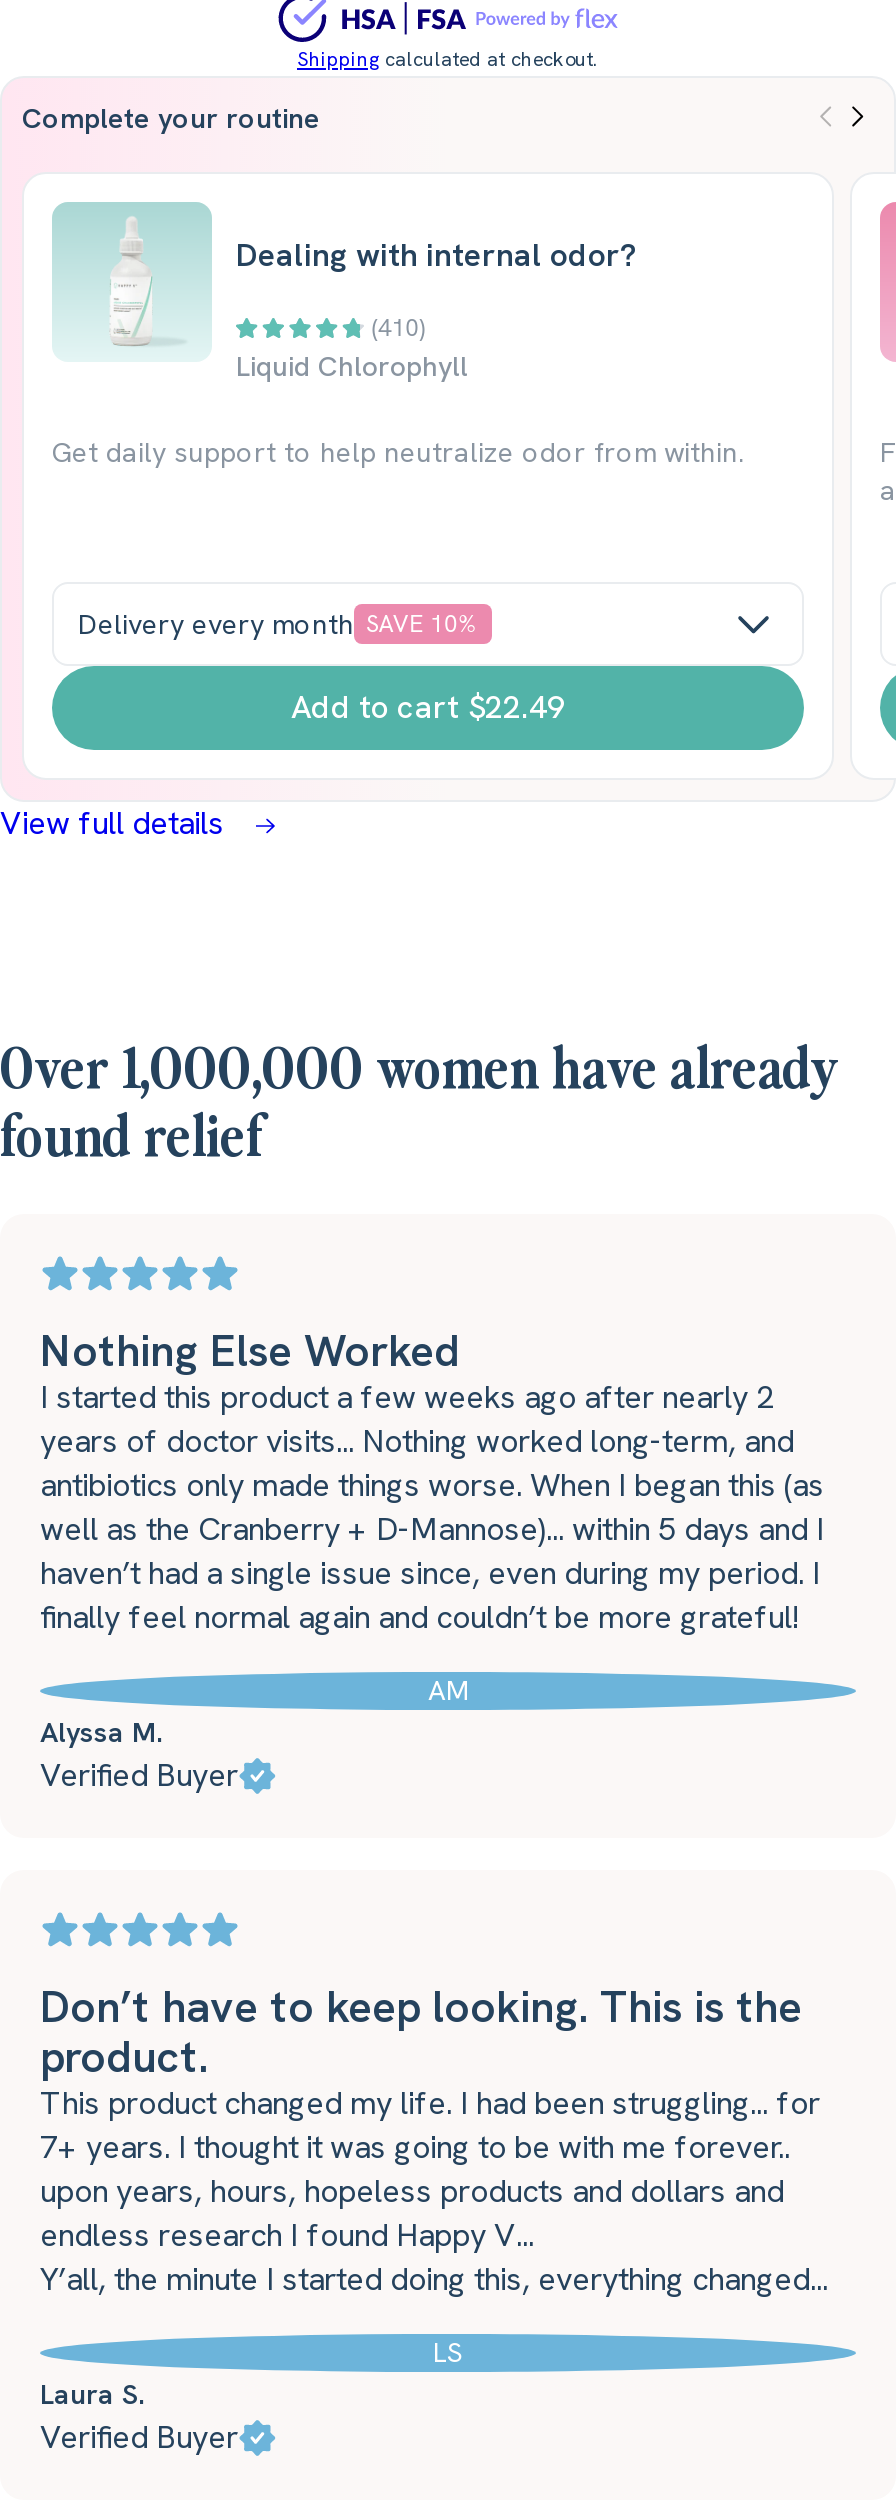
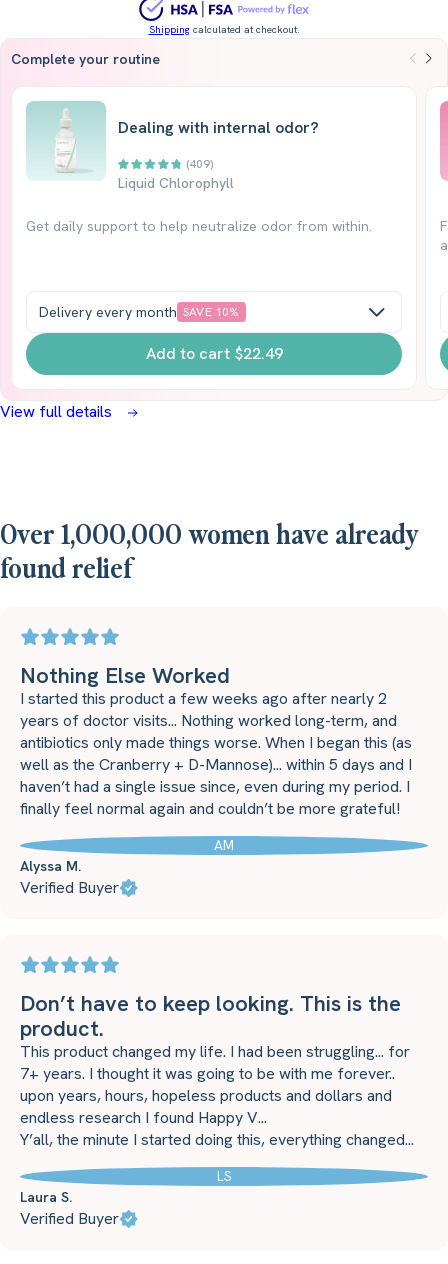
[378,312,420,344] 410 -> [189,156,210,172] 409

